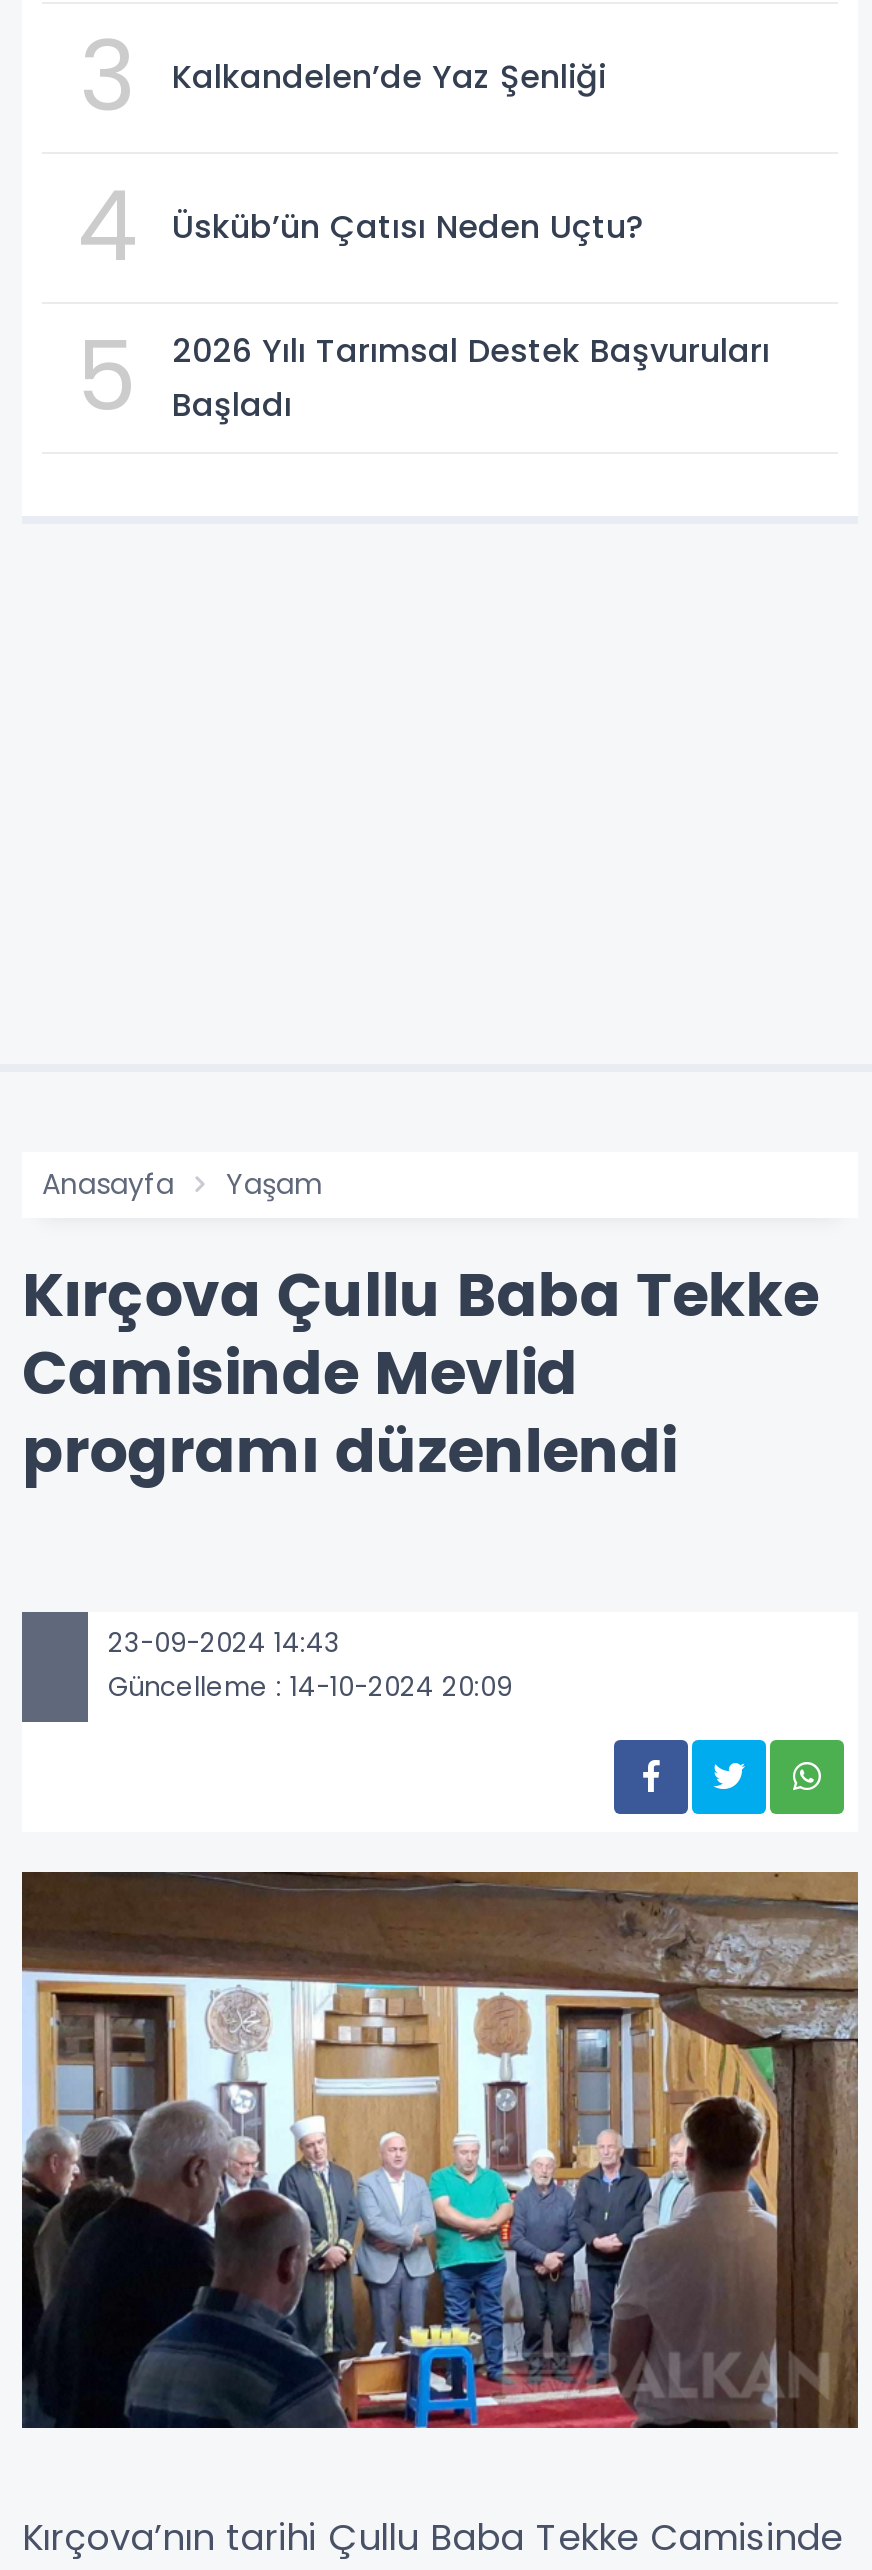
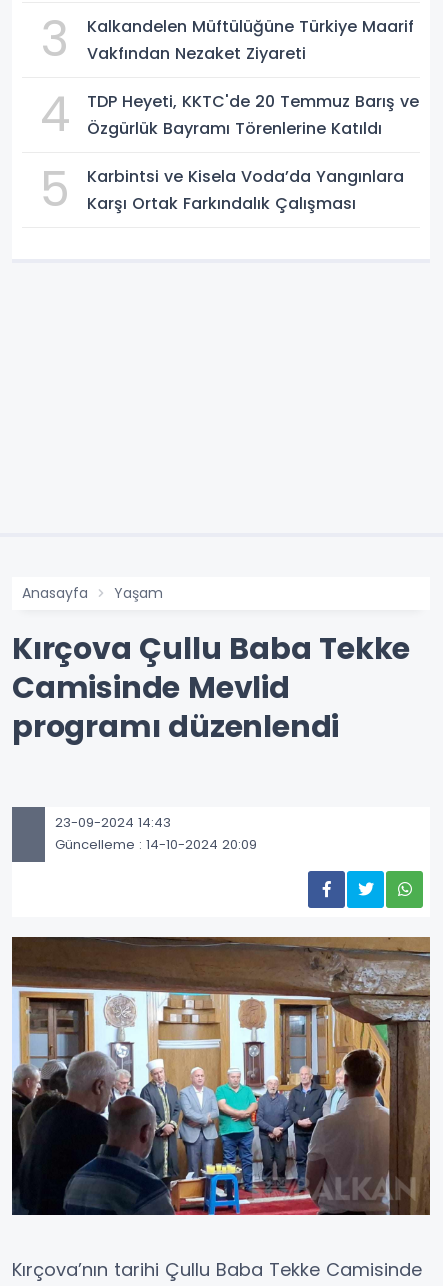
[172,54,606,100] Kalkandelen’de Yaz Şenliği -> [87,15,414,65] Kalkandelen Müftülüğüne Türkiye Maarif | Vakfından Nezaket Ziyareti
[172,204,644,250] Üsküb’ün Çatısı Neden Uçtu? -> [87,90,419,140] TDP Heyeti, KKTC'de 20 Temmuz Barış ve | Özgürlük Bayramı Törenlerine Katıldı
[172,327,770,427] 2026 Yılı Tarımsal Destek Başvuruları | Başladı -> [87,165,404,215] Karbintsi ve Kisela Voda’da Yangınlara | Karşı Ortak Farkındalık Çalışması

